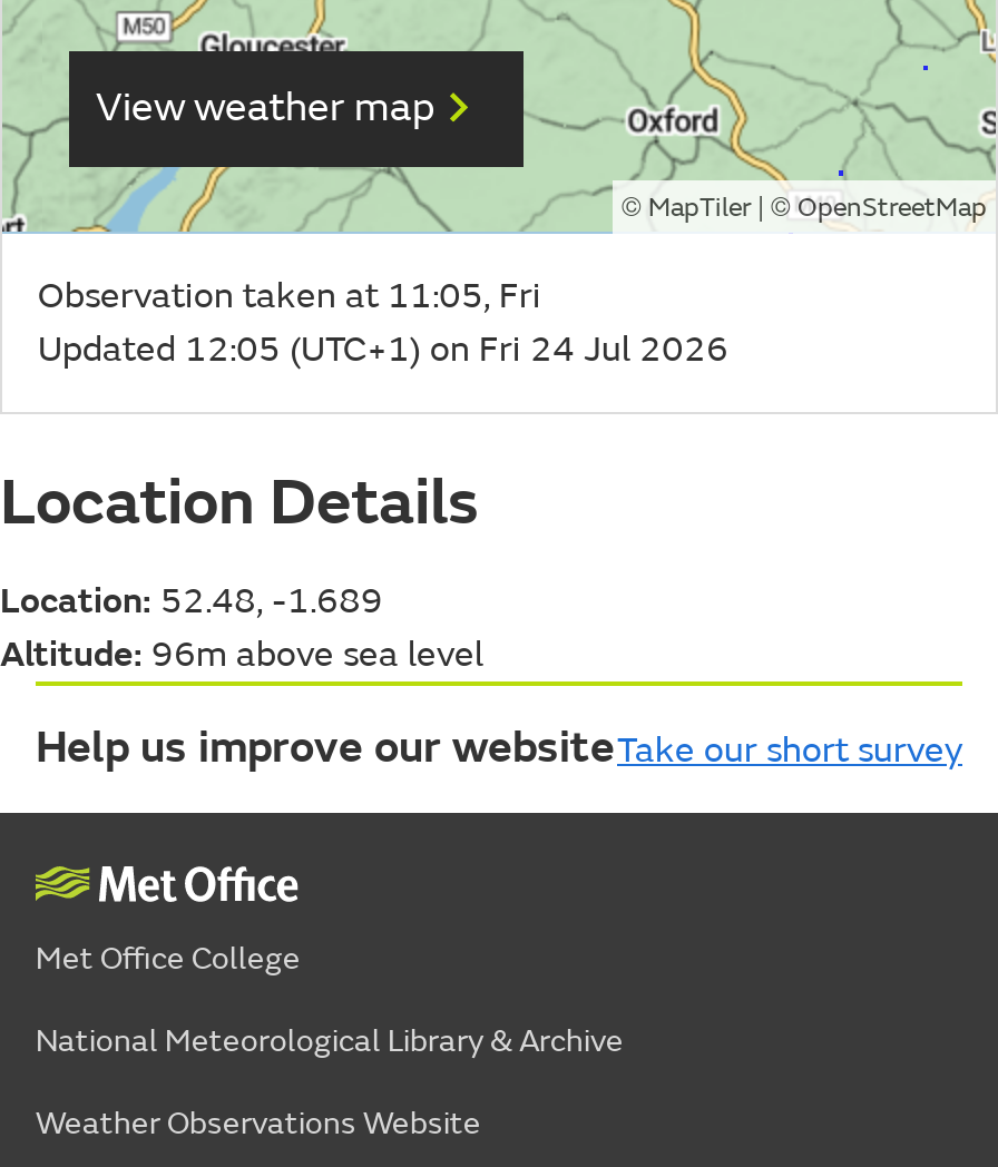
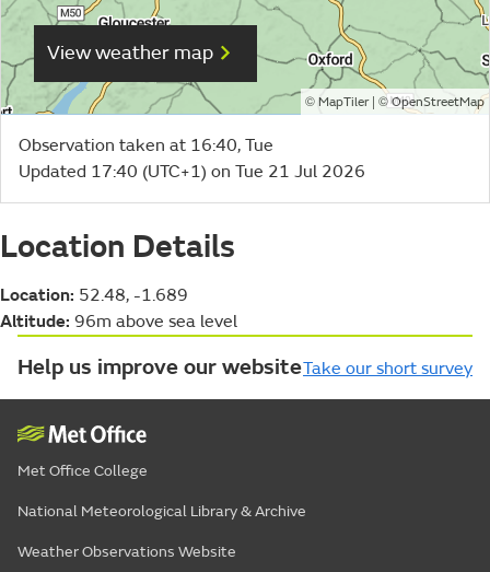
[38,273,541,318] Observation taken at 11:05, Fri -> [19,134,273,156] Observation taken at 16:40, Tue
[38,327,728,371] Updated 12:05 (UTC+1) on Fri 24 Jul 2026 -> [19,161,365,182] Updated 17:40 (UTC+1) on Tue 21 Jul 2026

